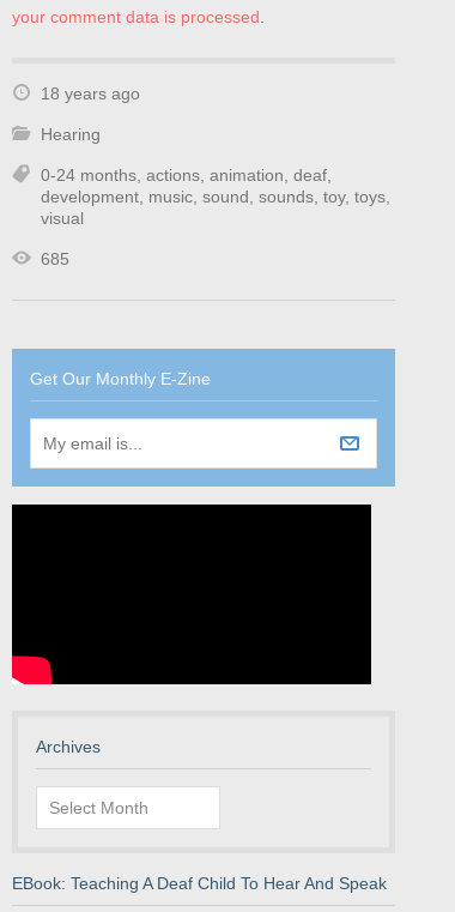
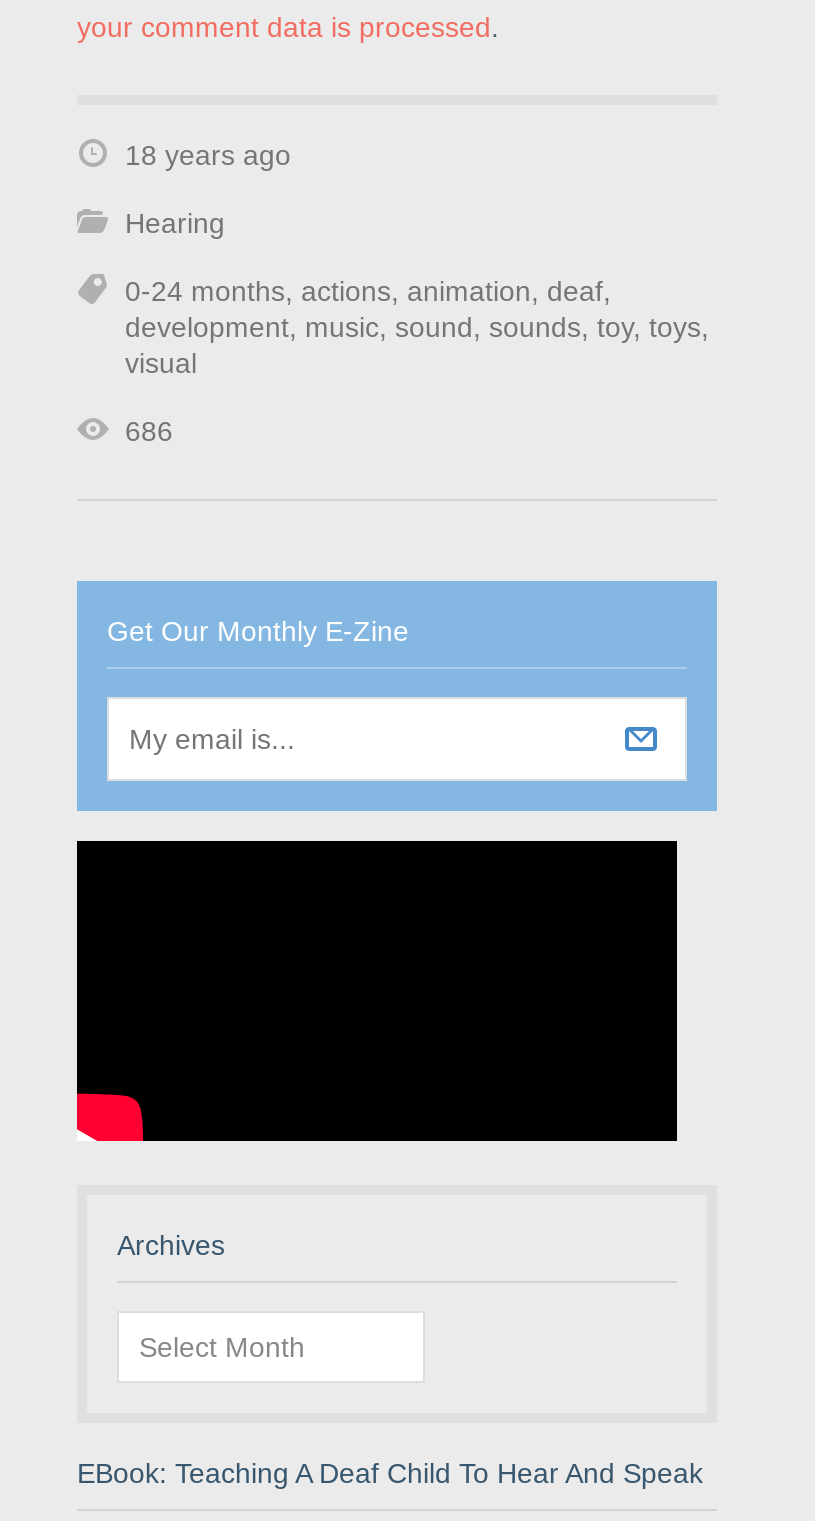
[41,249,69,268] 685 -> [125,415,173,447] 686

